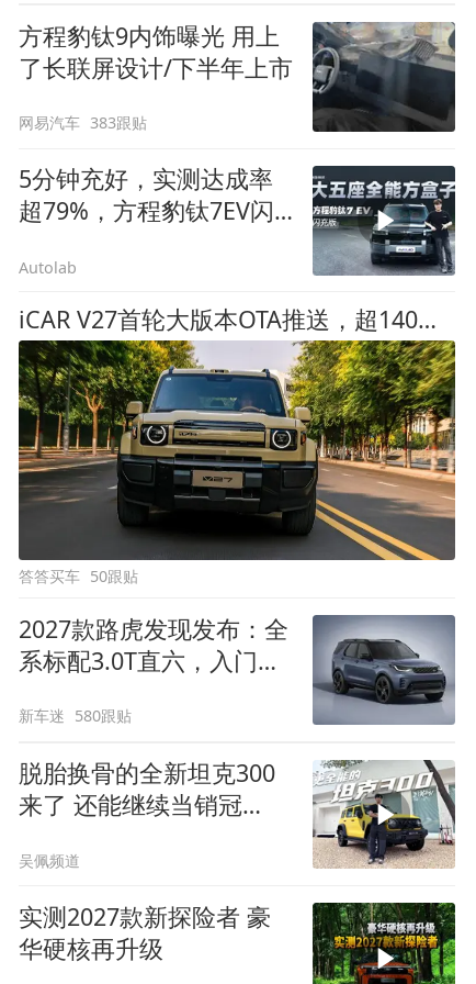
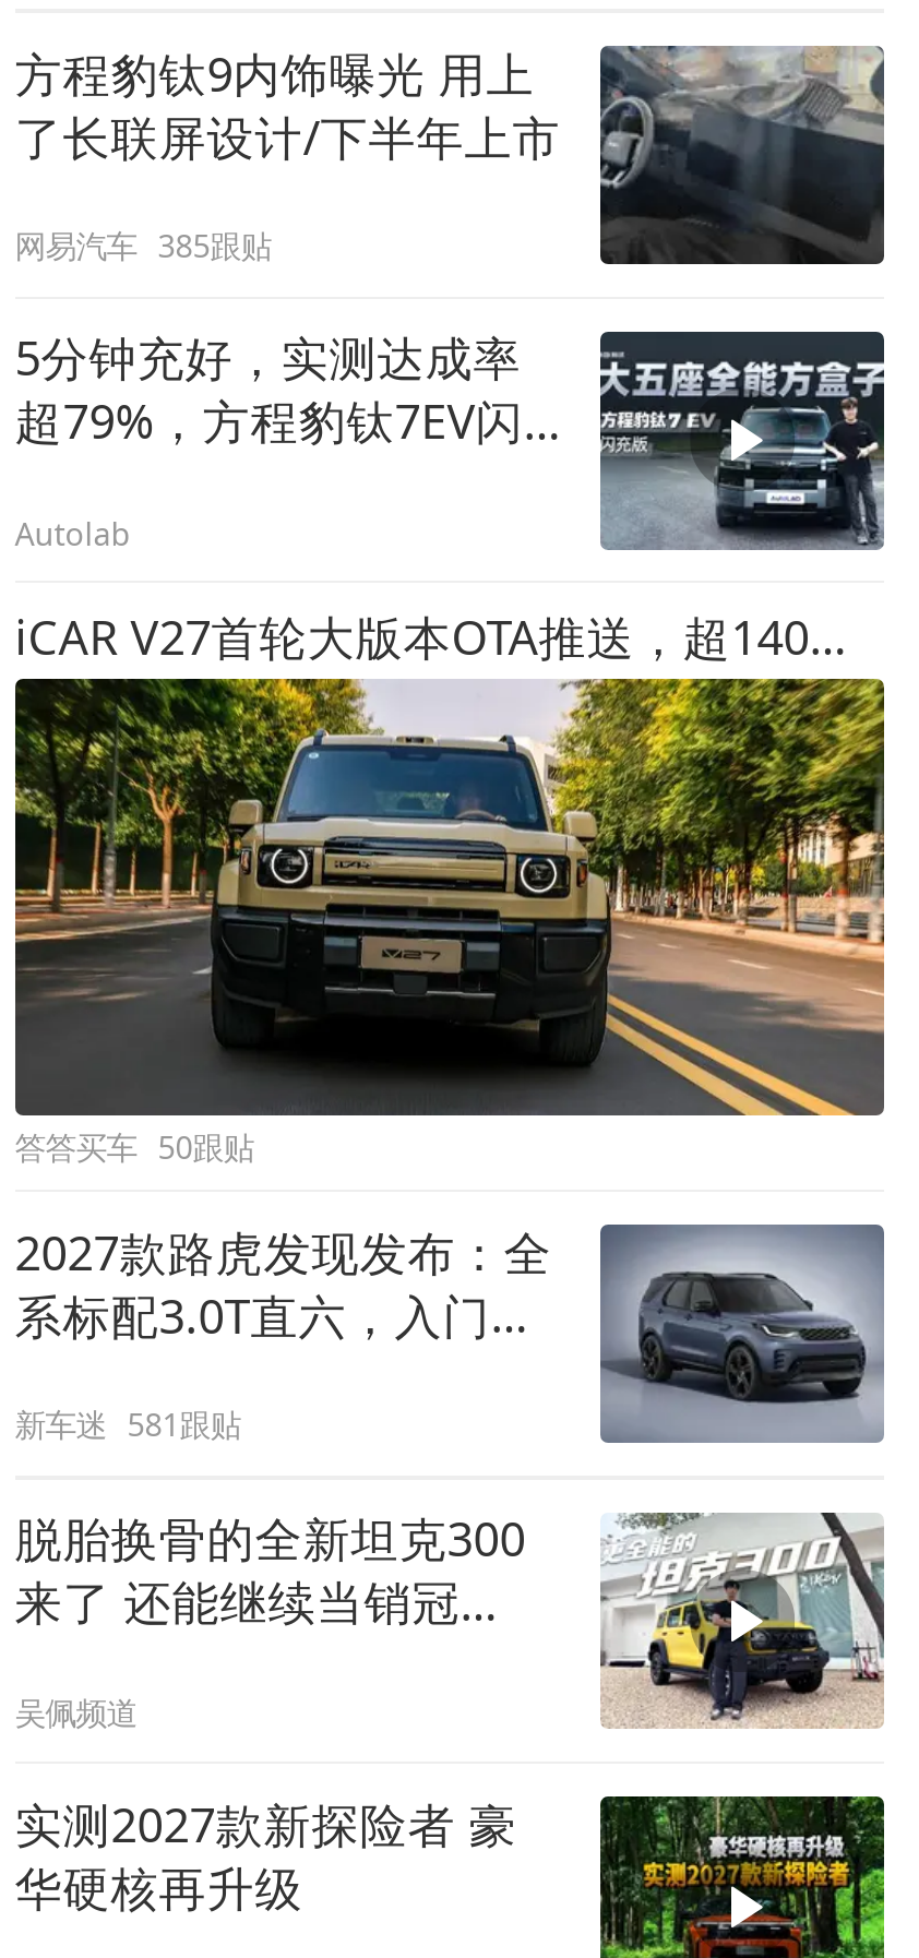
[18,112,147,133] 网易汽车 383跟贴 -> [15,225,271,267] 网易汽车 385跟贴
[18,705,132,726] 新车迷 580跟贴 -> [15,1404,241,1446] 新车迷 581跟贴

